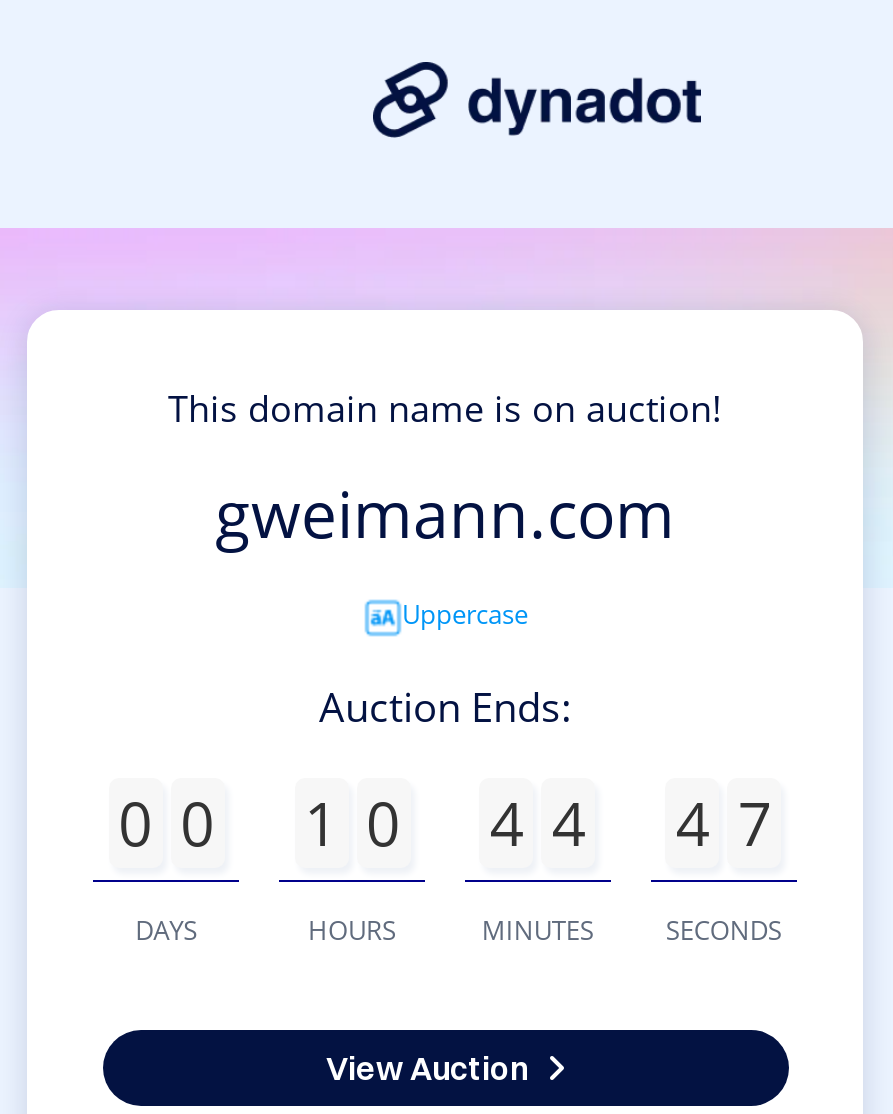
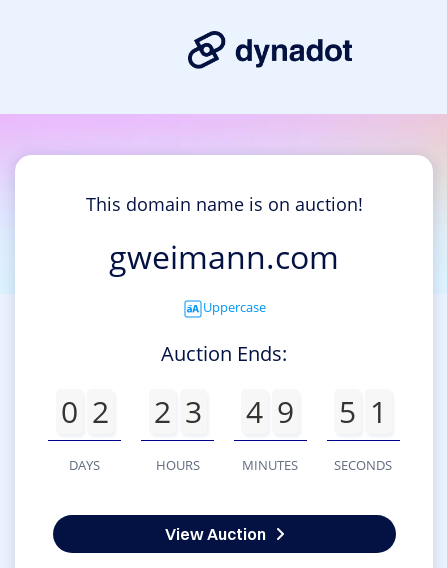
[118,782,214,864] 0 0 -> [61,391,109,432] 0 2
[304,782,400,864] 1 0 -> [153,391,201,432] 2 3
[490,782,586,864] 4 4 -> [246,391,294,432] 4 9
[676,782,772,864] 4 7 -> [339,391,387,432] 5 1

